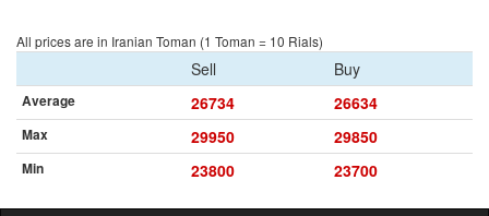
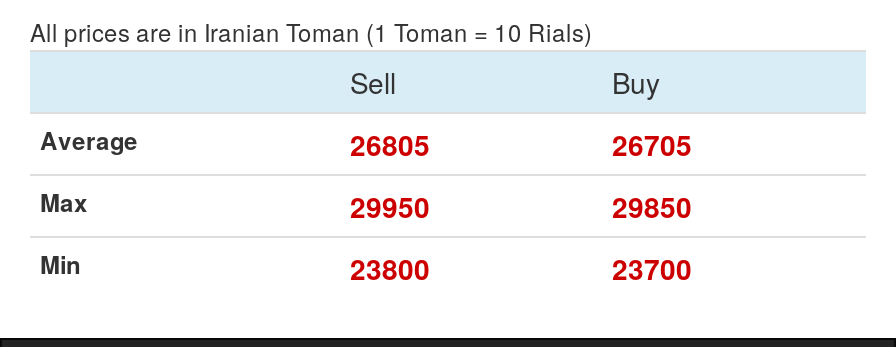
[191,91,235,113] 26734 -> [350,123,430,163] 26805
[334,91,378,113] 26634 -> [612,123,692,163] 26705

